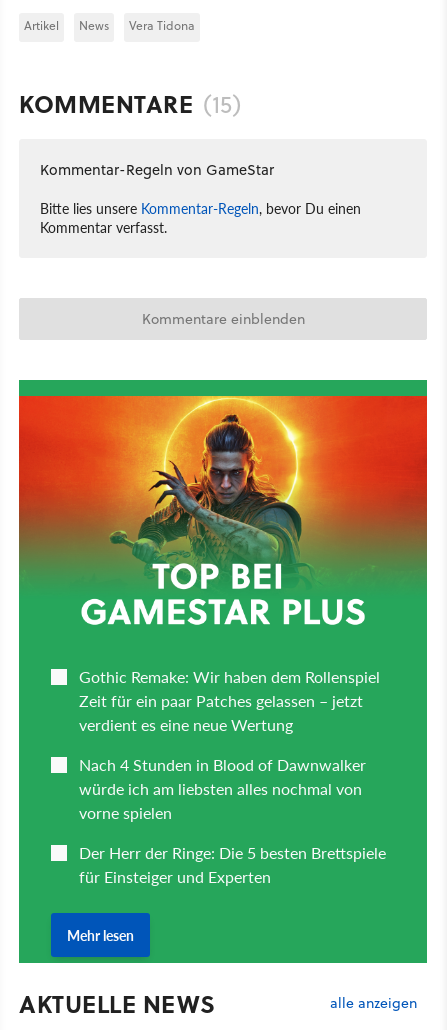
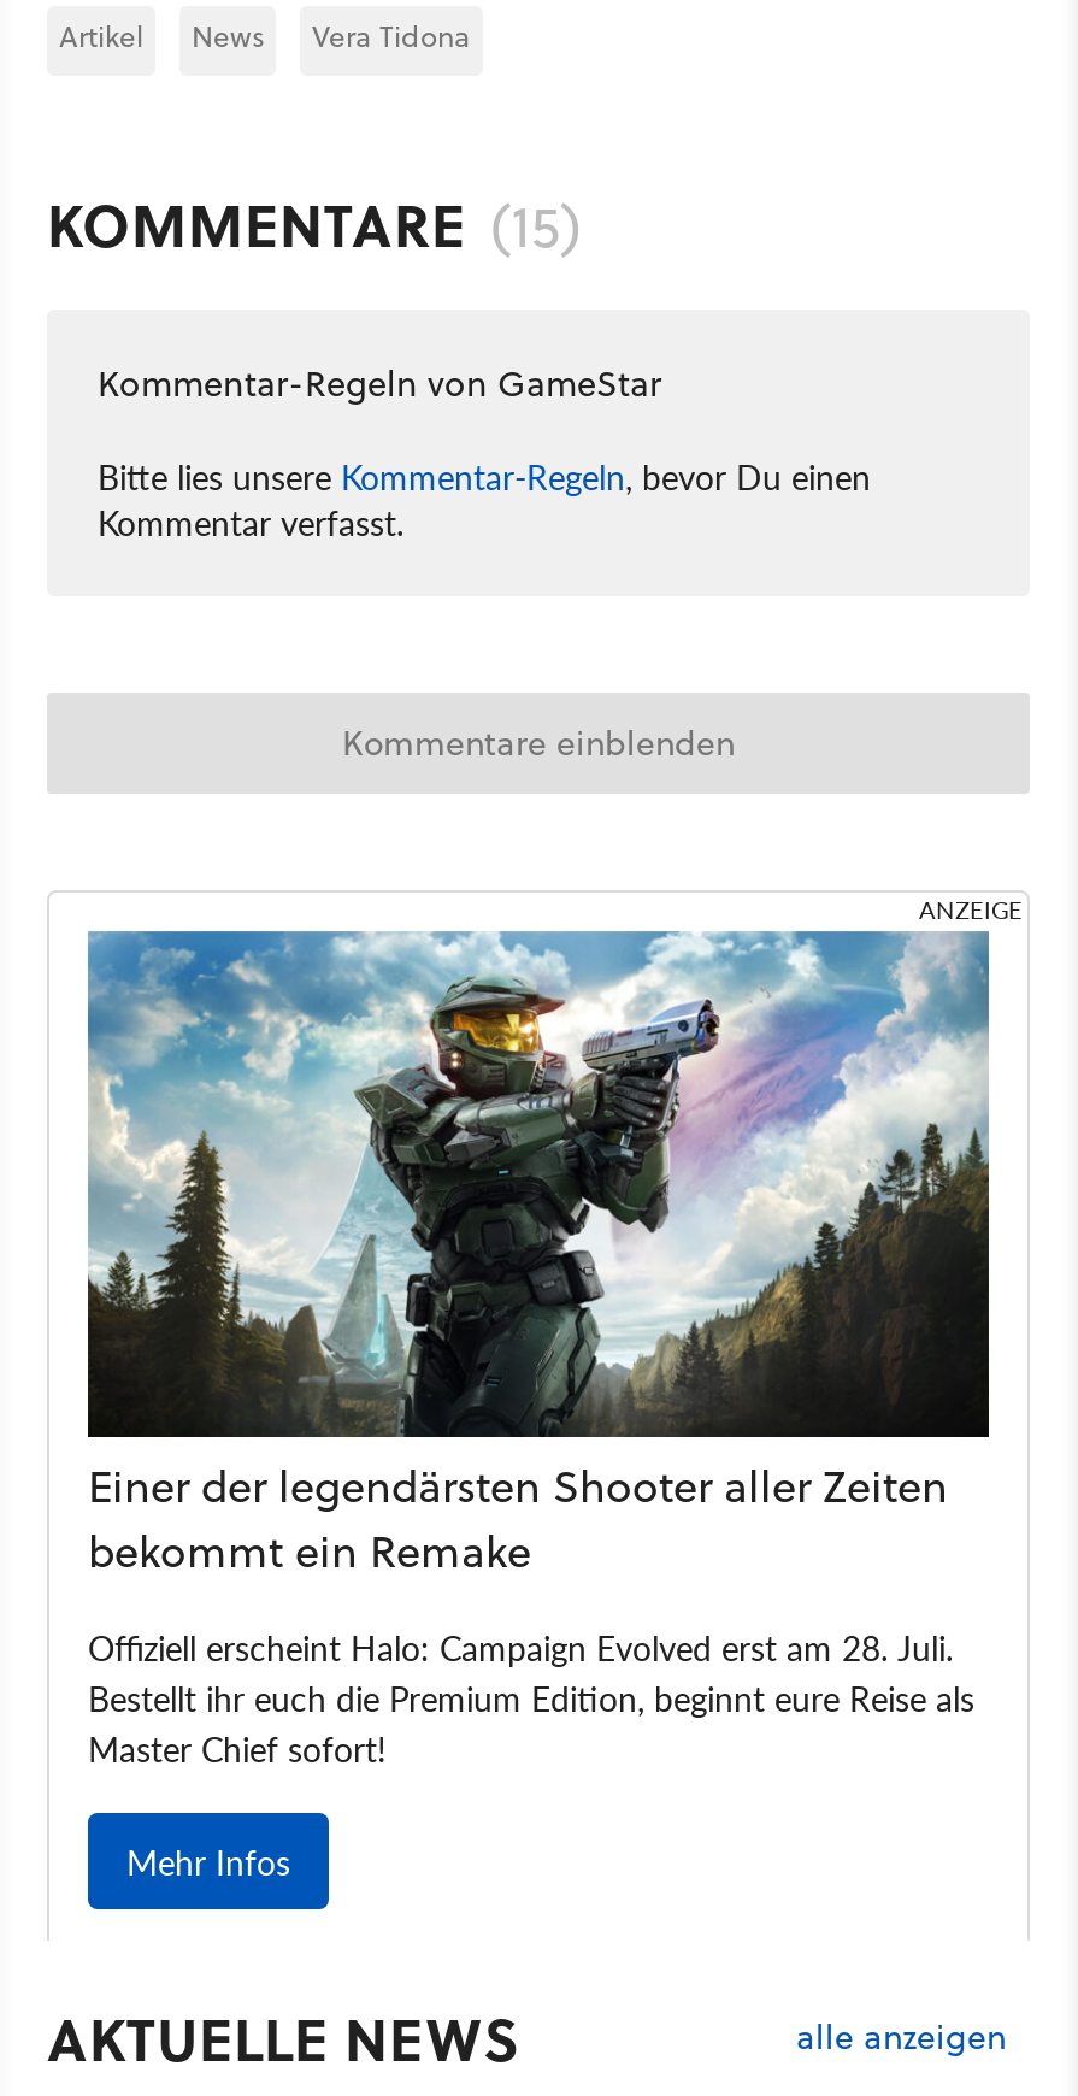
[18,379,428,964] [image] -> [47,890,1030,1941] [image]

